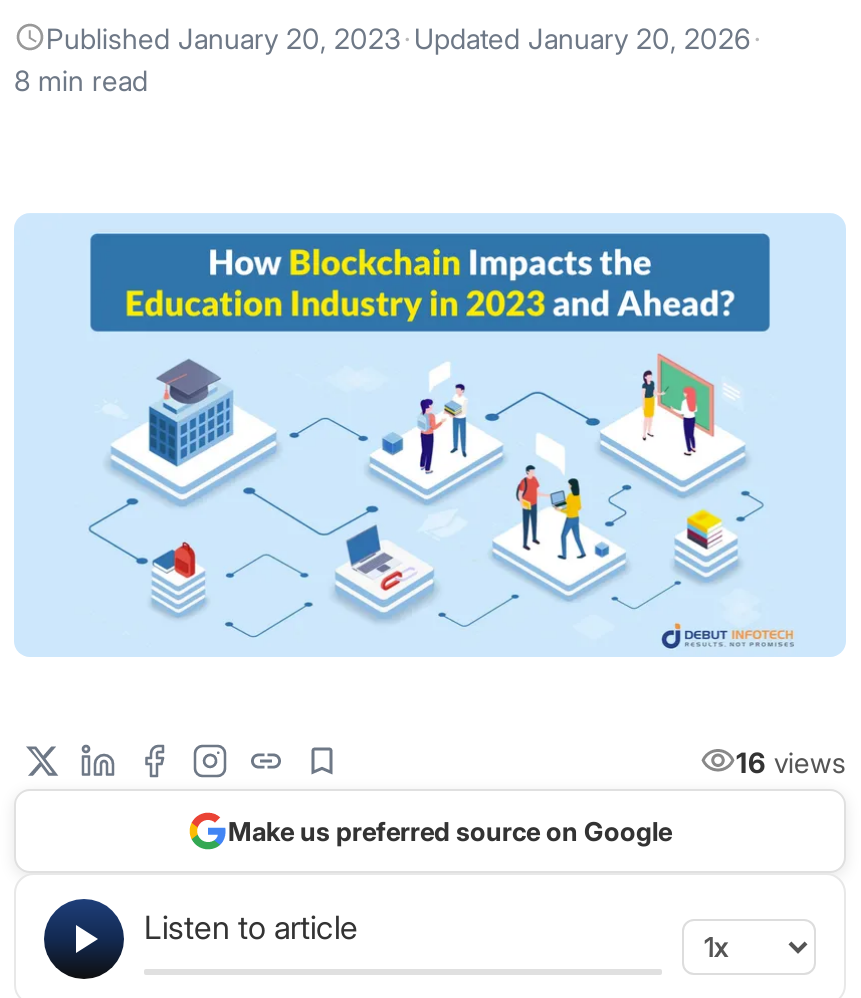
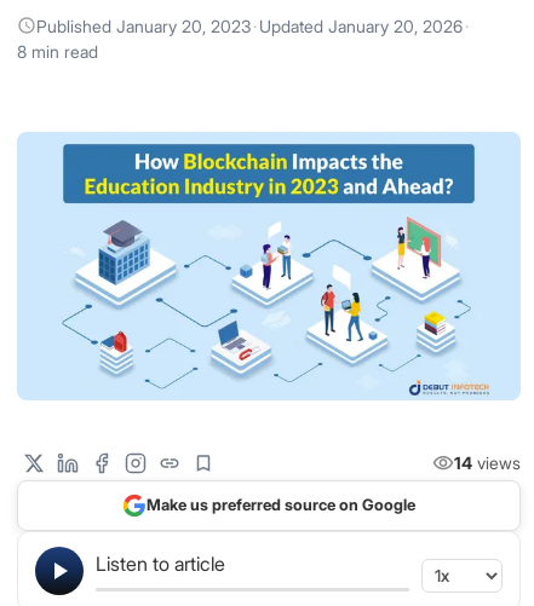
[736,744,846,778] 16 views -> [454,453,521,473] 14 views

